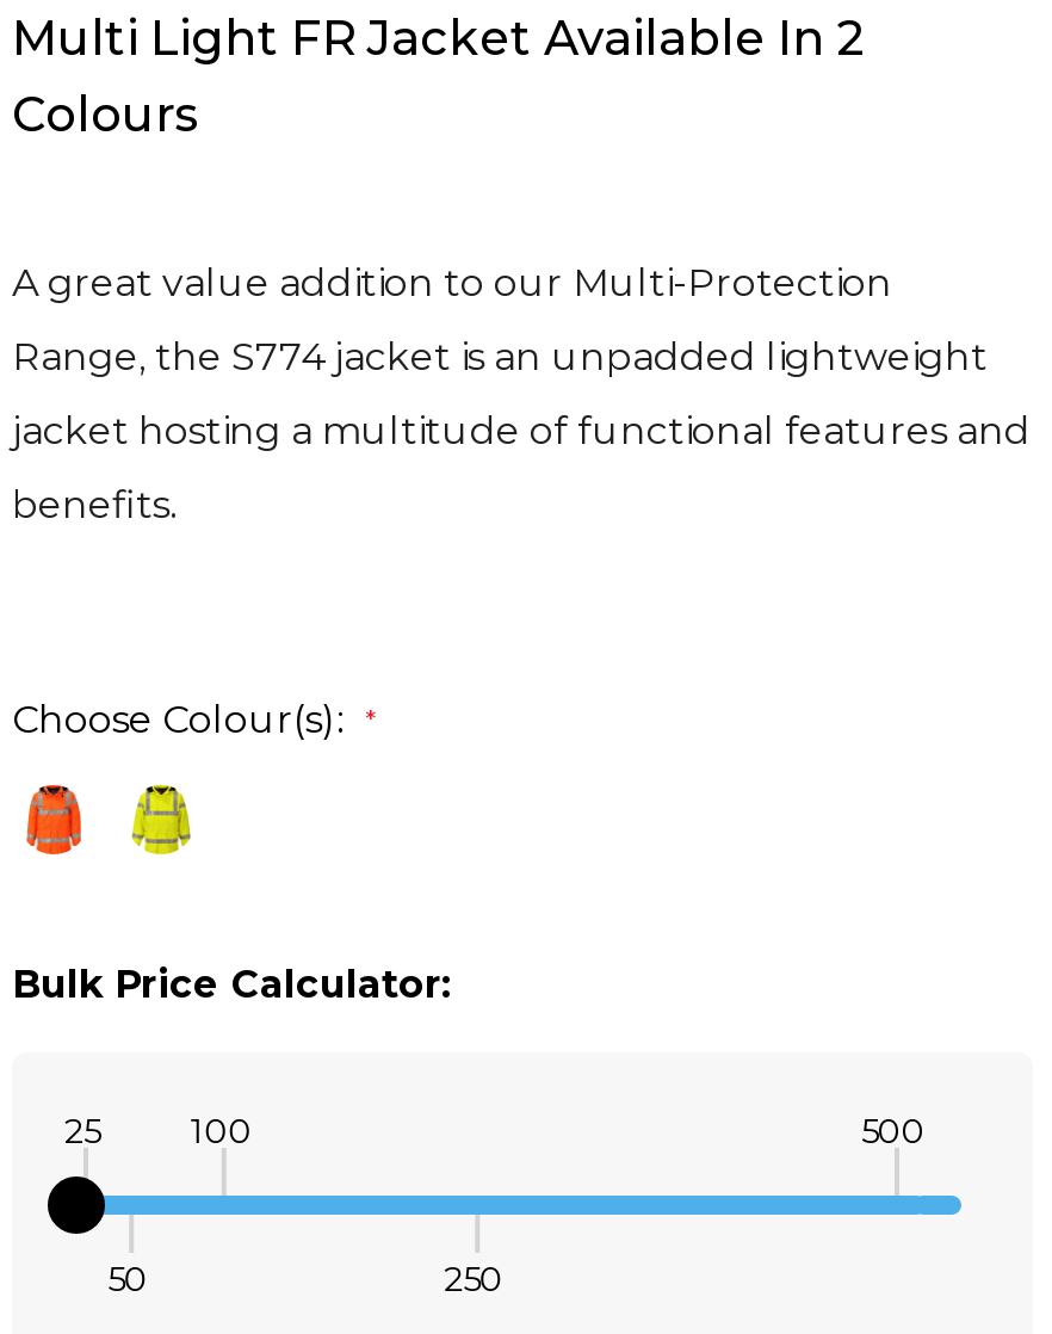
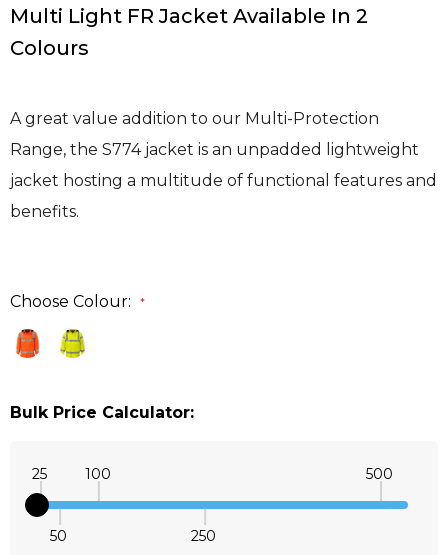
[12,698,344,743] Choose Colour(s): -> [10,292,131,311] Choose Colour:

